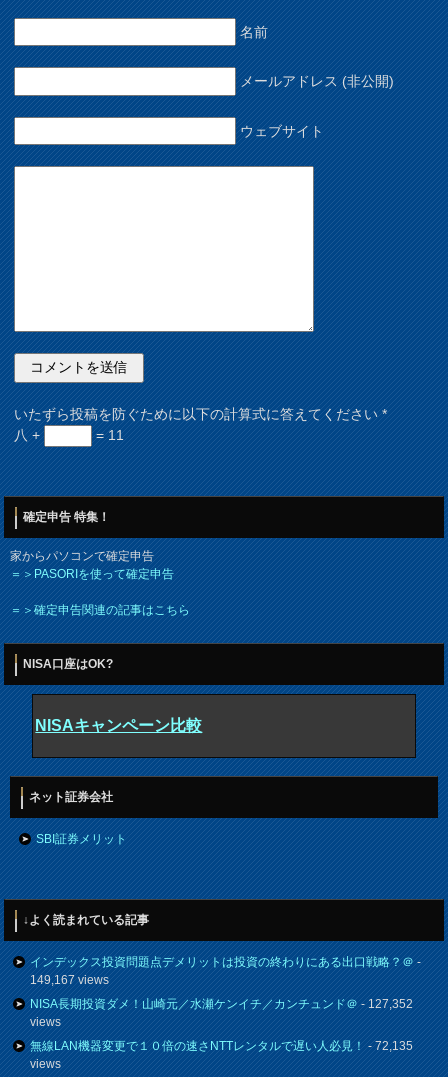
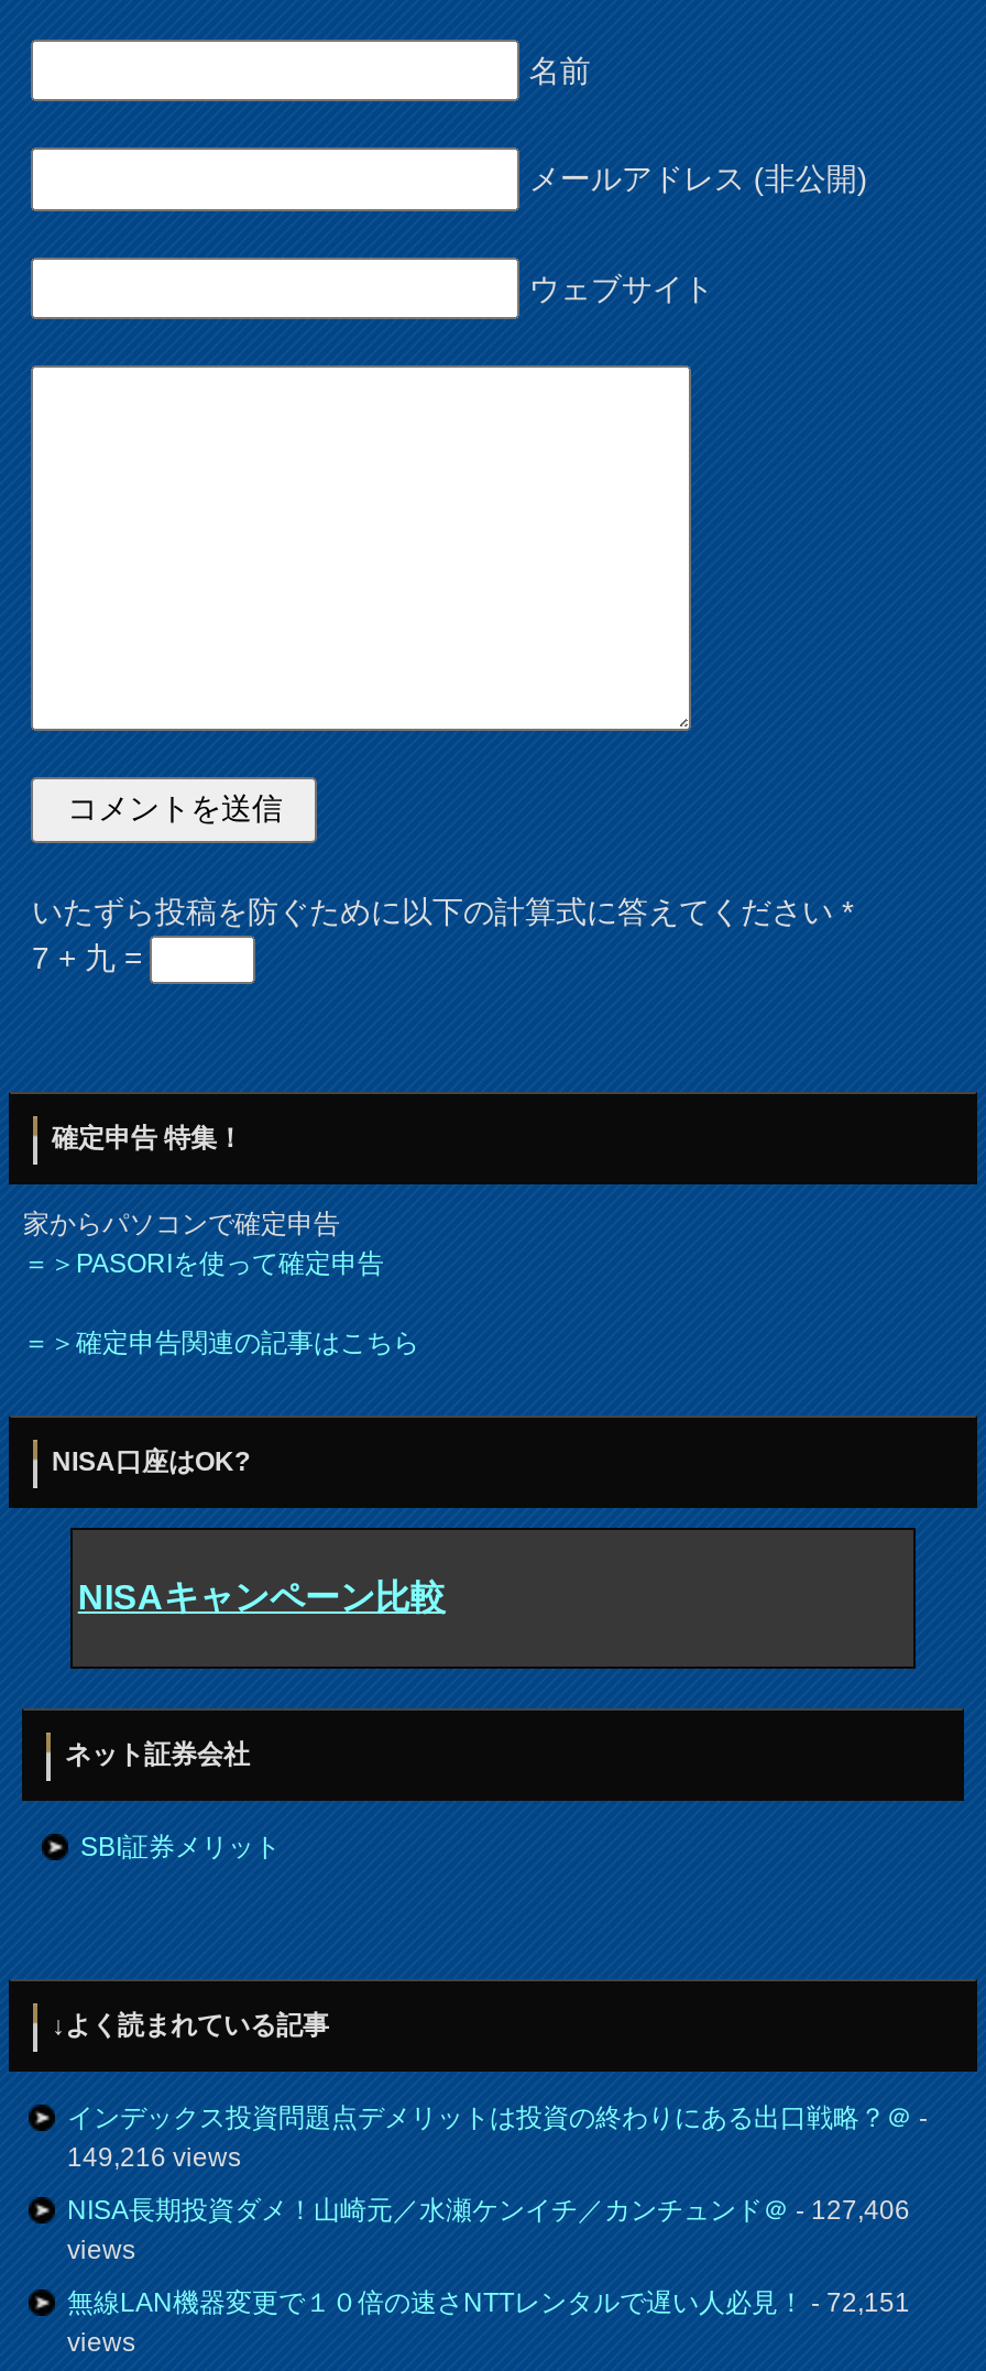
[14,427,124,443] 八 + | = 11 -> [32,941,151,976] 7 + 九 =
[30,973,109,987] 149,167 views -> [67,2142,241,2173] 149,216 views
[30,997,413,1011] NISA長期投資ダメ！山崎元／水瀬ケンイチ／カンチュンド＠- 127,352 -> [67,2195,910,2226] NISA長期投資ダメ！山崎元／水瀬ケンイチ／カンチュンド＠- 127,406
[30,1039,413,1053] 無線LAN機器変更で１０倍の速さNTTレンタルで遅い人必見！- 72,135 -> [67,2288,910,2319] 無線LAN機器変更で１０倍の速さNTTレンタルで遅い人必見！- 72,151

